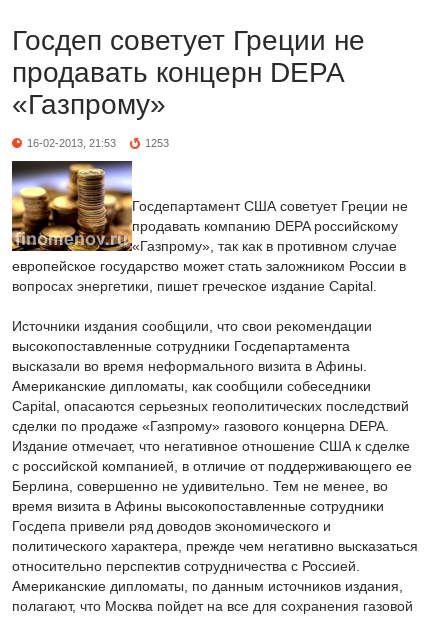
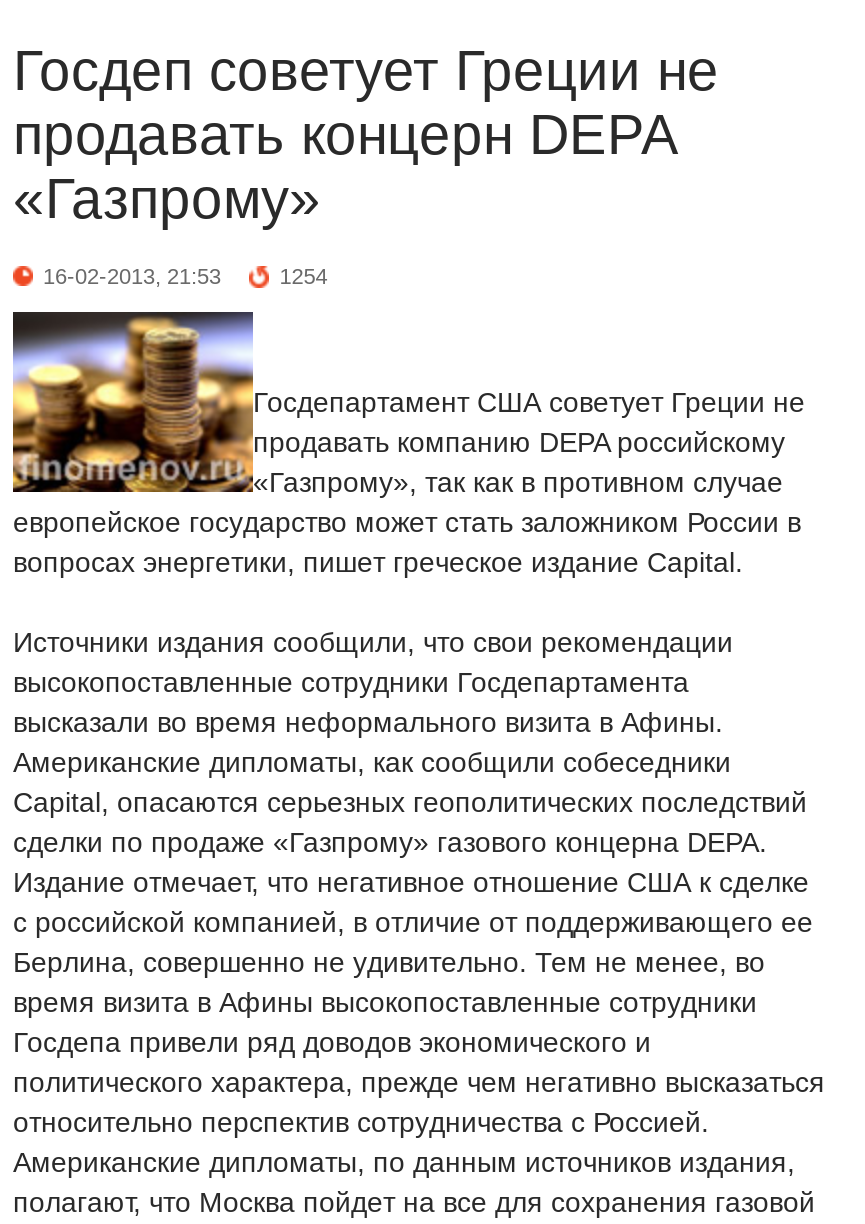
[145,137,169,149] 1253 -> [279,264,327,288] 1254

